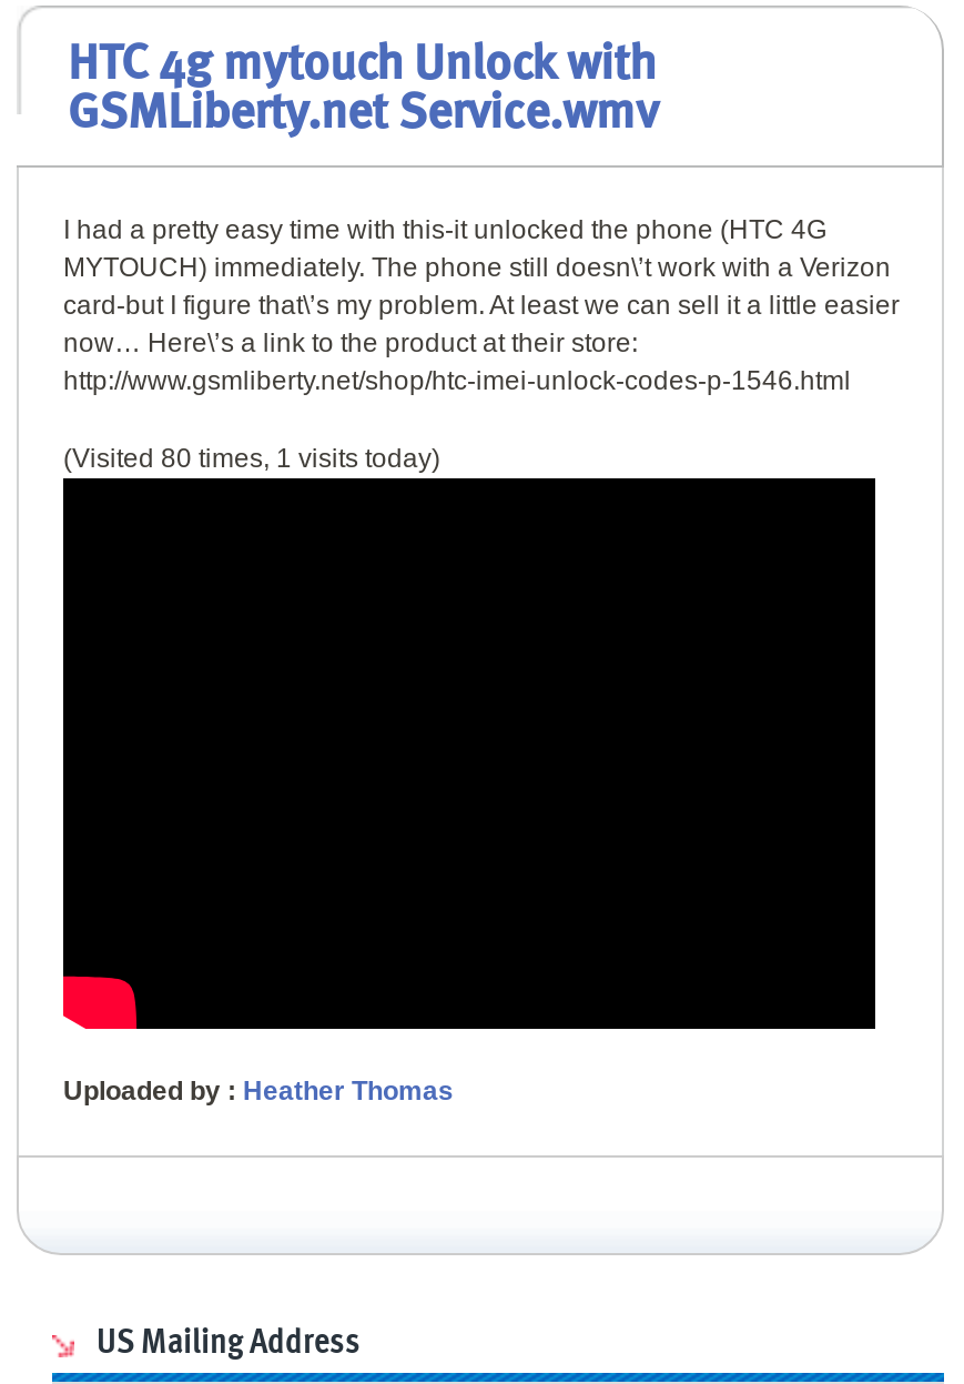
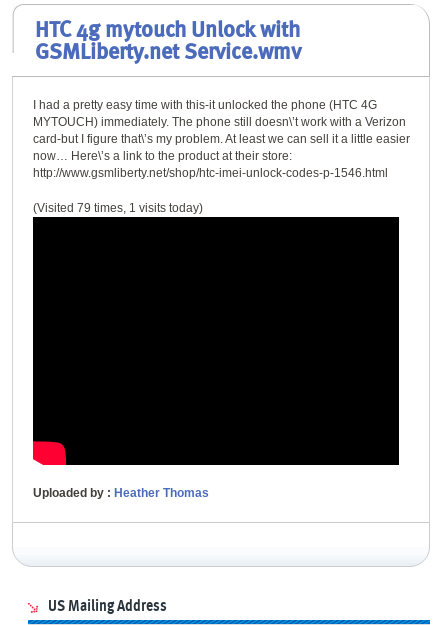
[63,443,440,474] (Visited 80 times, 1 visits today) -> [33,201,203,215] (Visited 79 times, 1 visits today)

